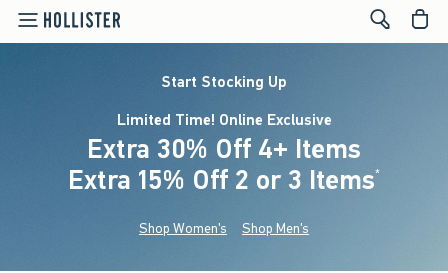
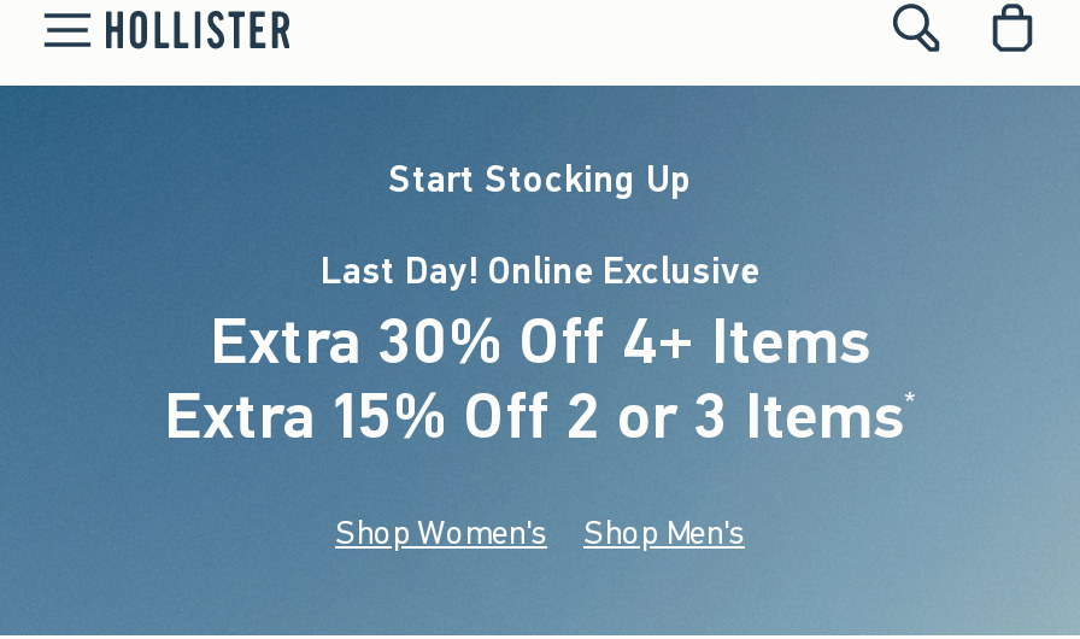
[116,110,331,130] Limited Time! Online Exclusive -> [321,247,759,295] Last Day! Online Exclusive

